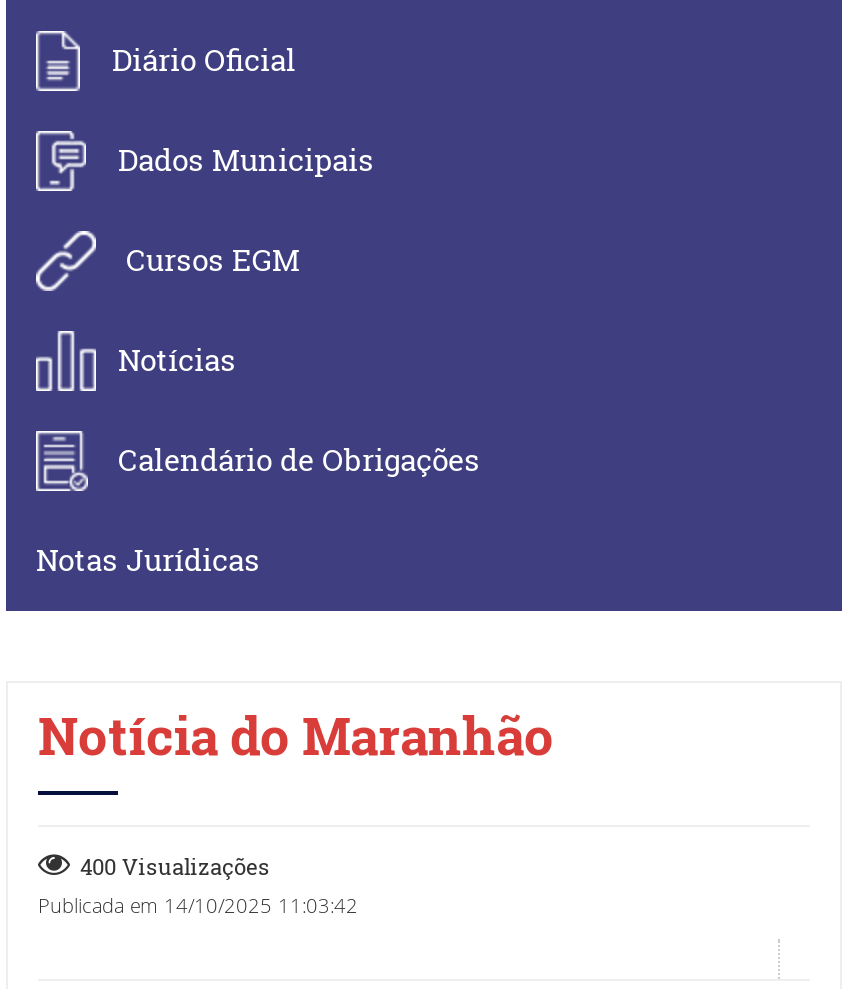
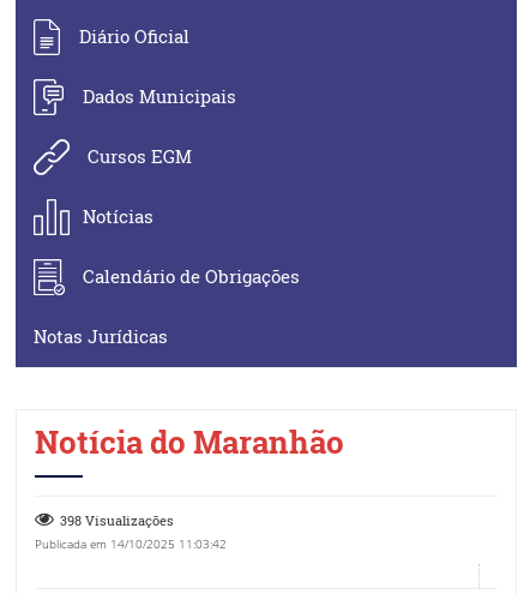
[80,851,270,881] 400 Visualizações -> [60,511,174,529] 398 Visualizações

